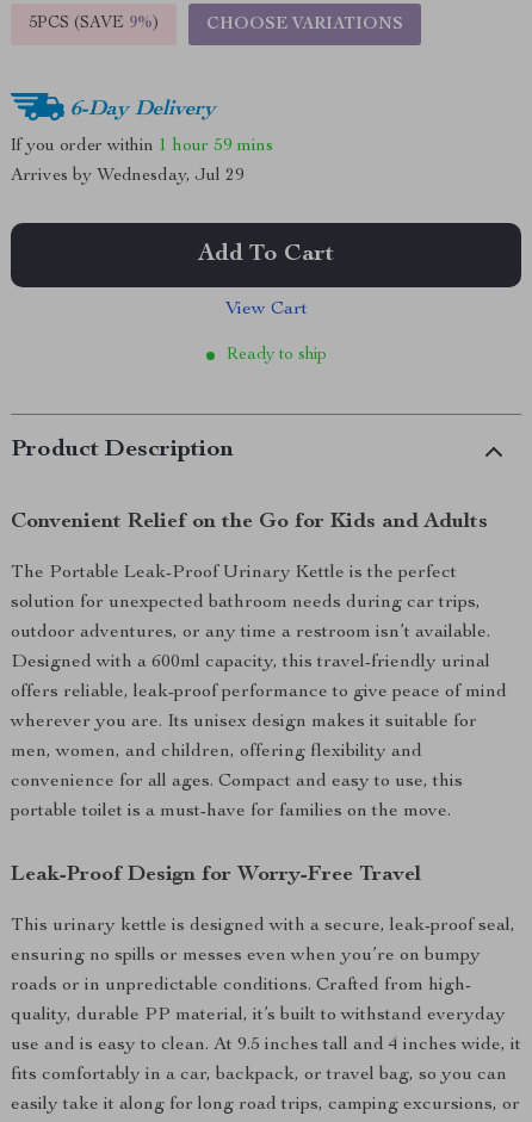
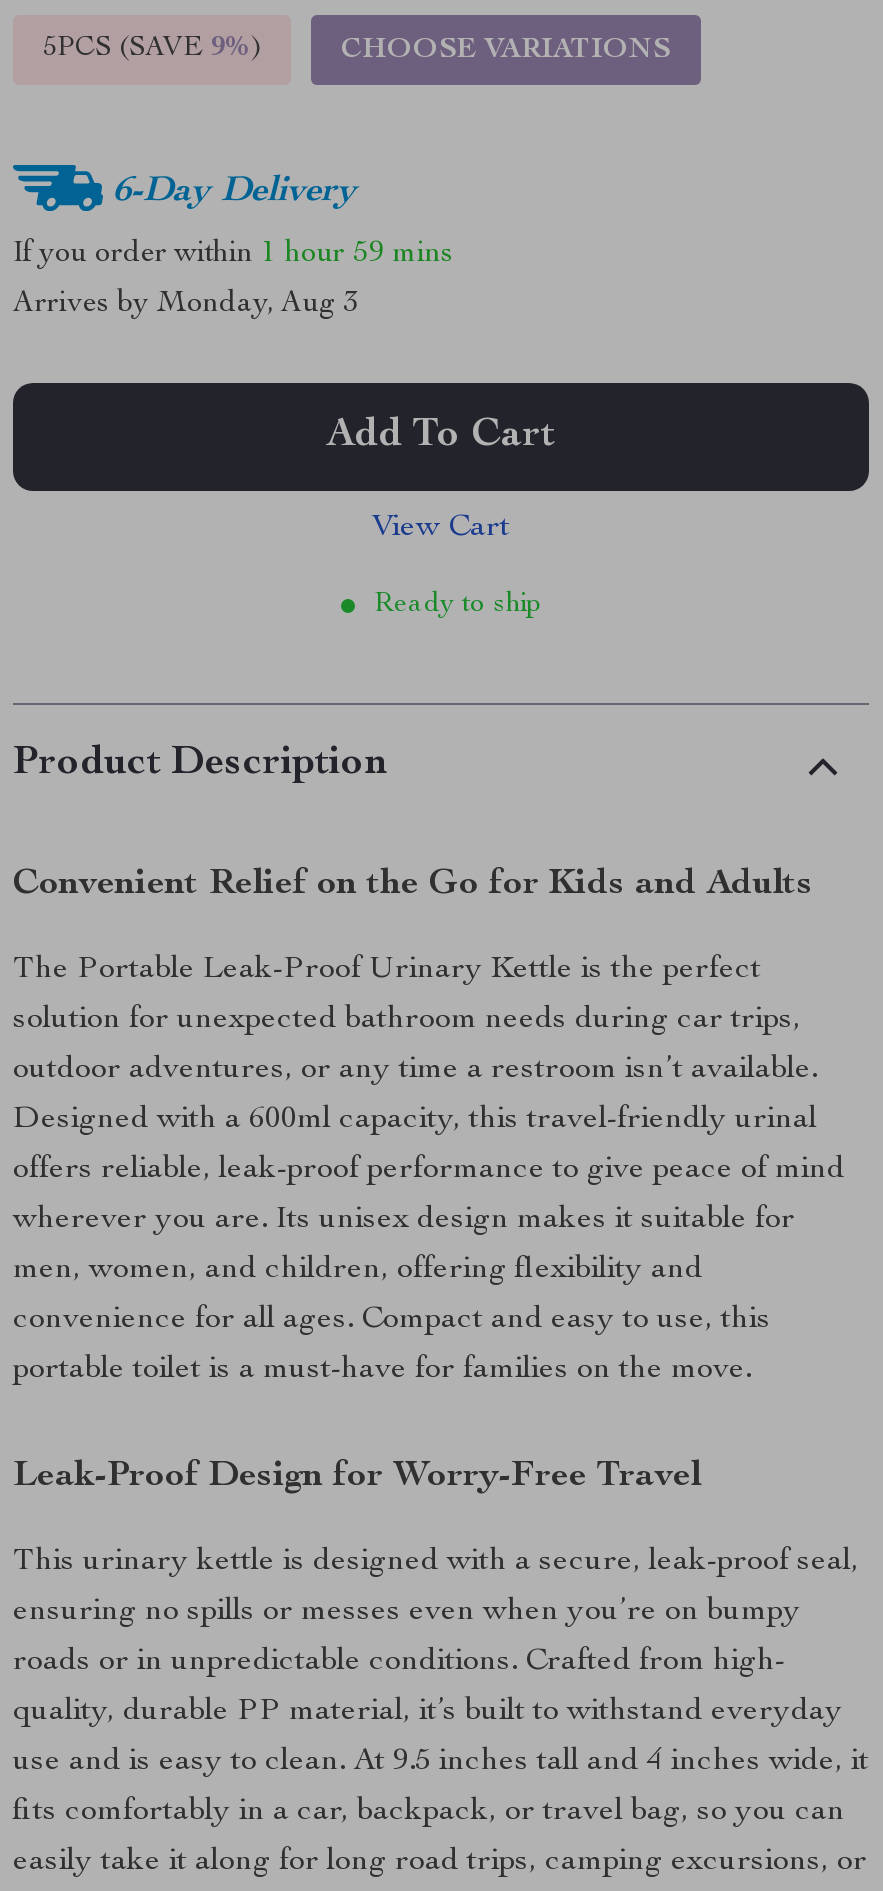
[11,167,245,185] Arrives by Wednesday, Jul 29 -> [13,289,359,319] Arrives by Monday, Aug 3

